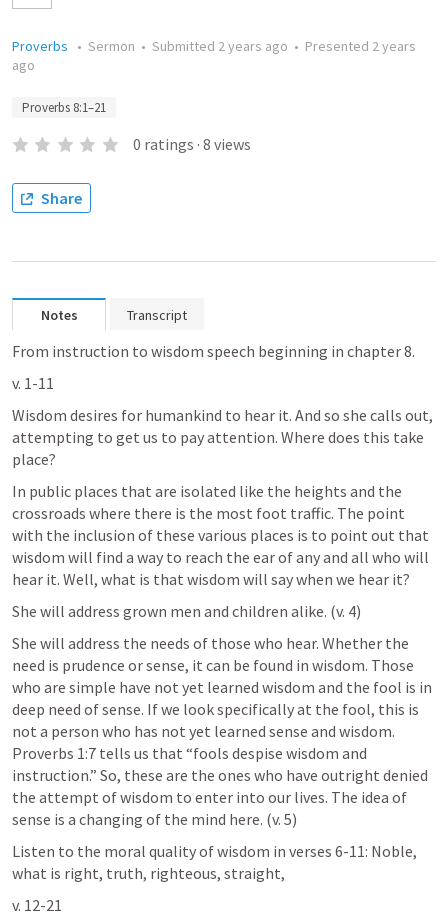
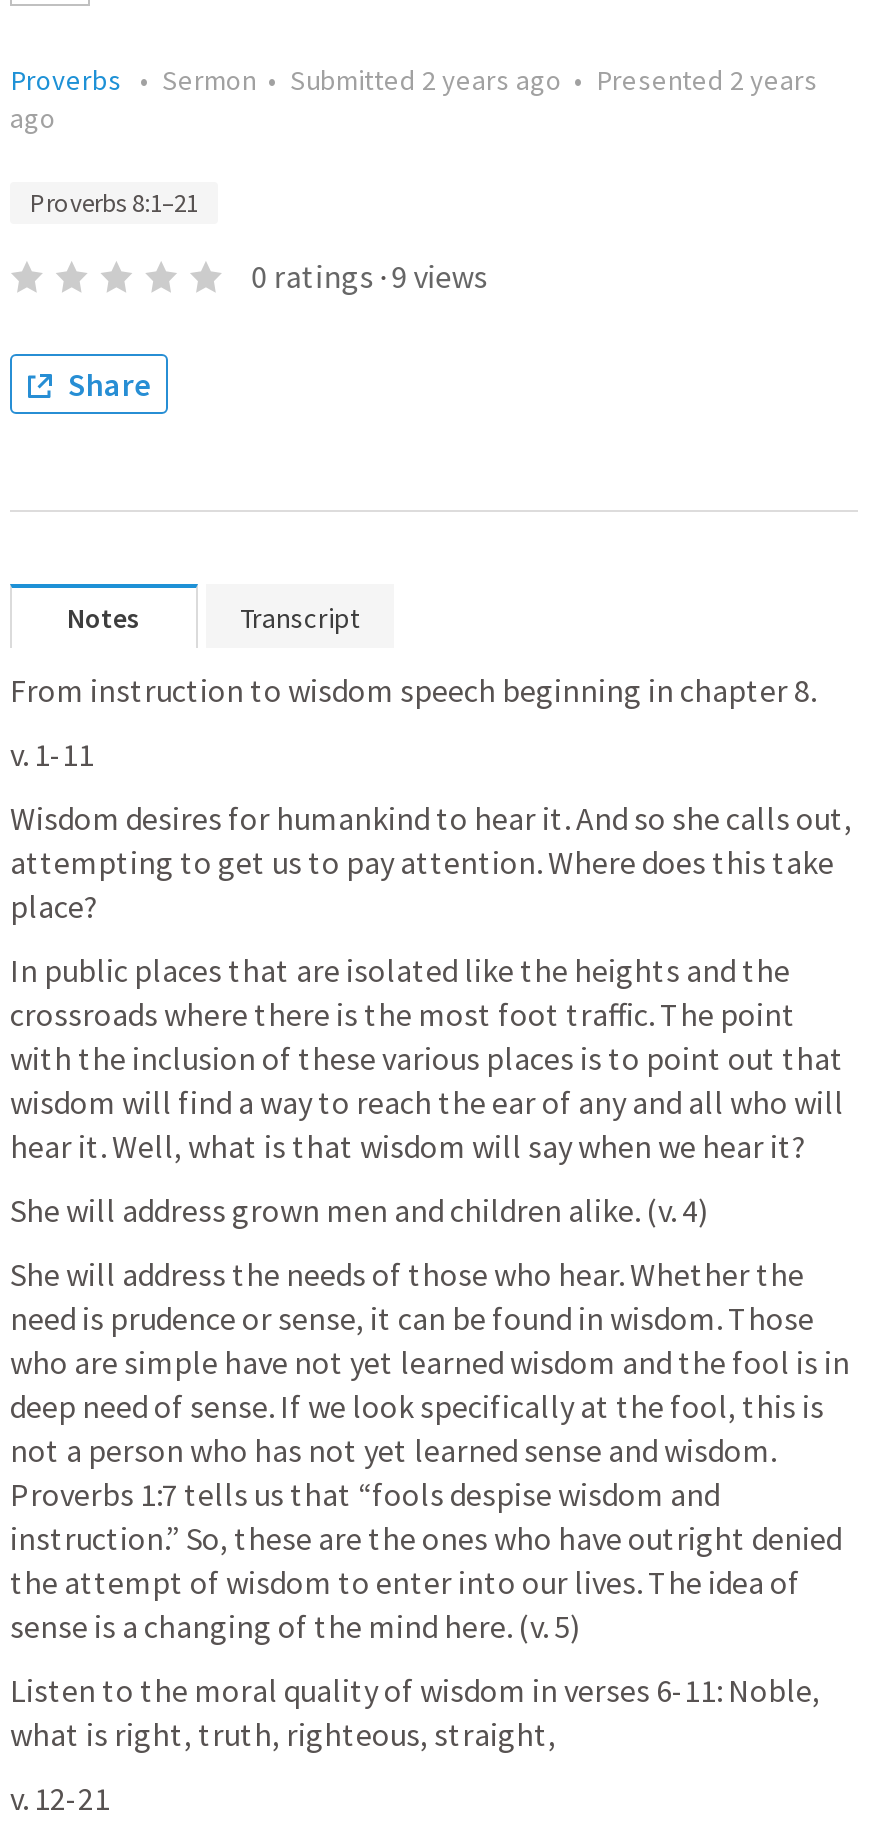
[133,134,251,154] 0 ratings · 8 views -> [251,256,487,296] 0 ratings · 9 views

